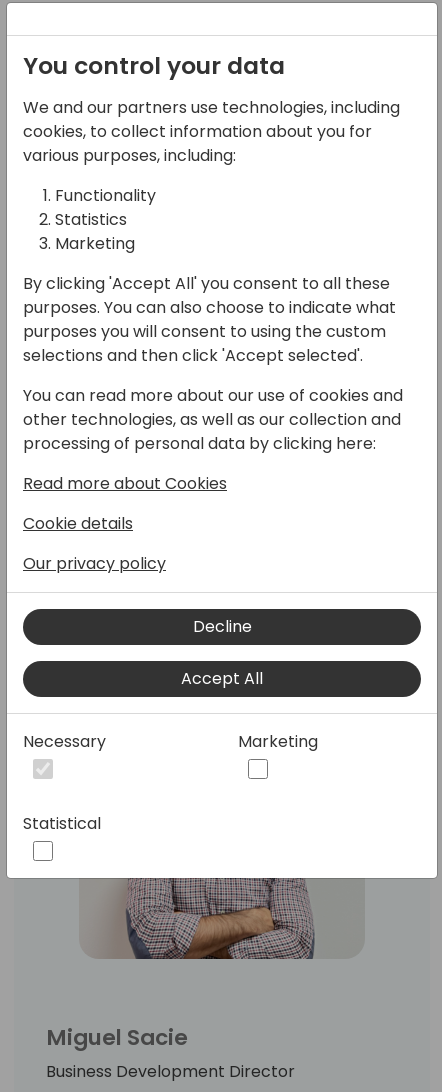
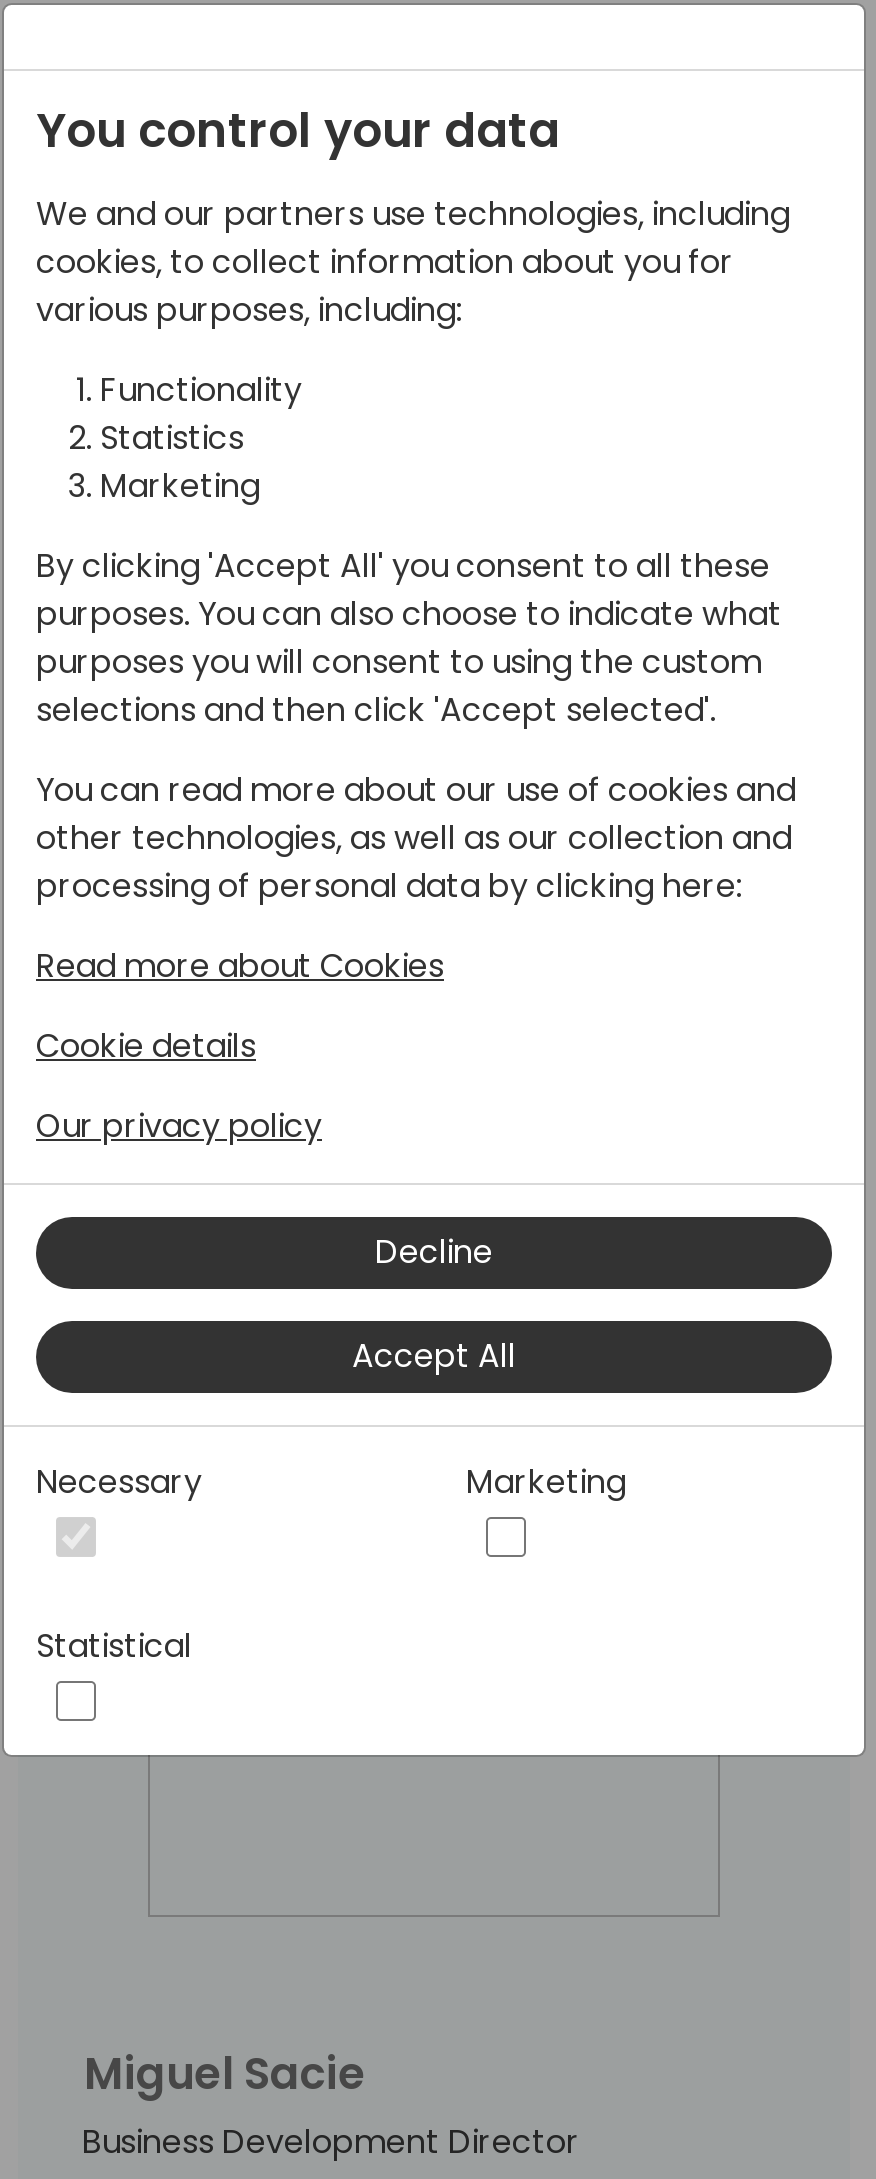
[92,878,316,960] [image] -> none

